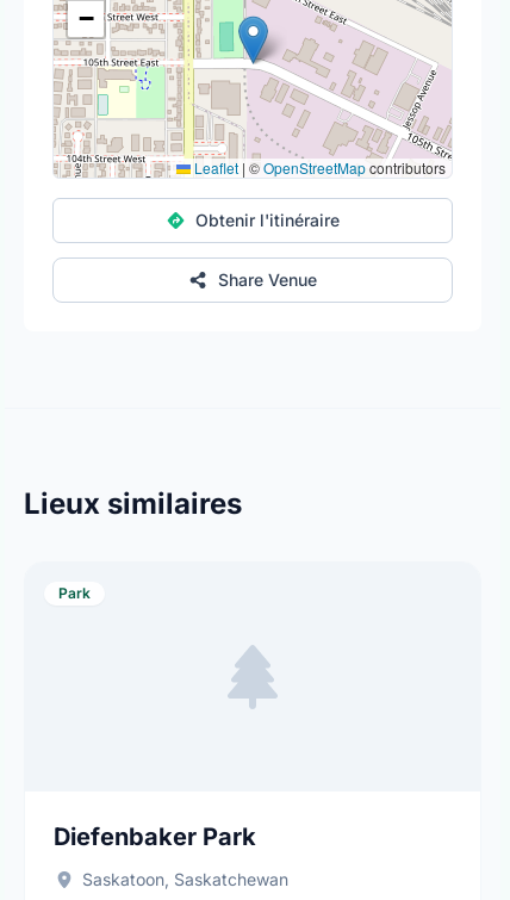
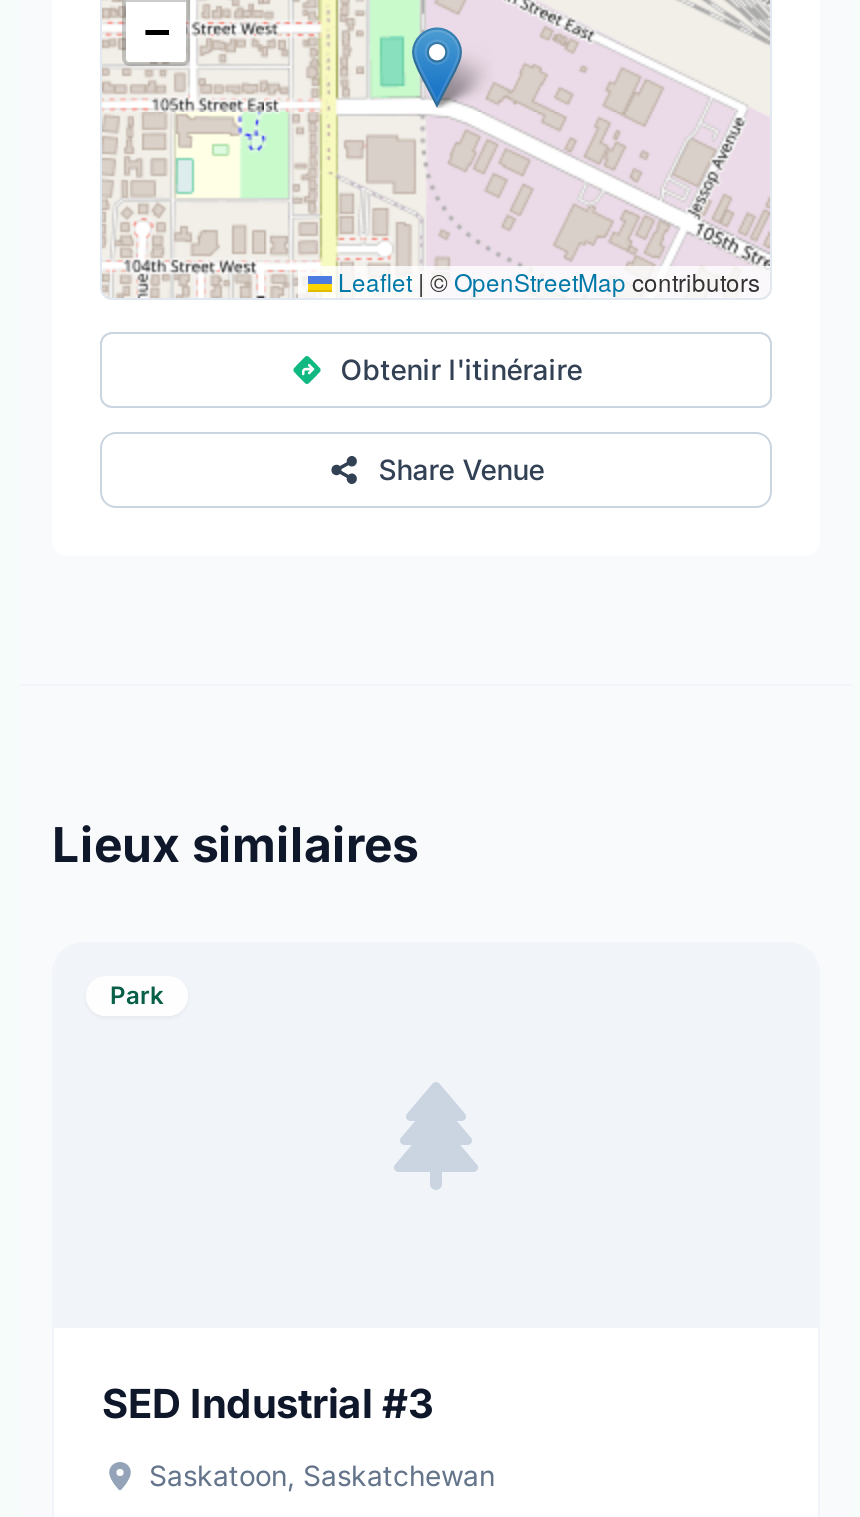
[54,823,256,851] Diefenbaker Park -> [102,1380,434,1428] SED Industrial #3

